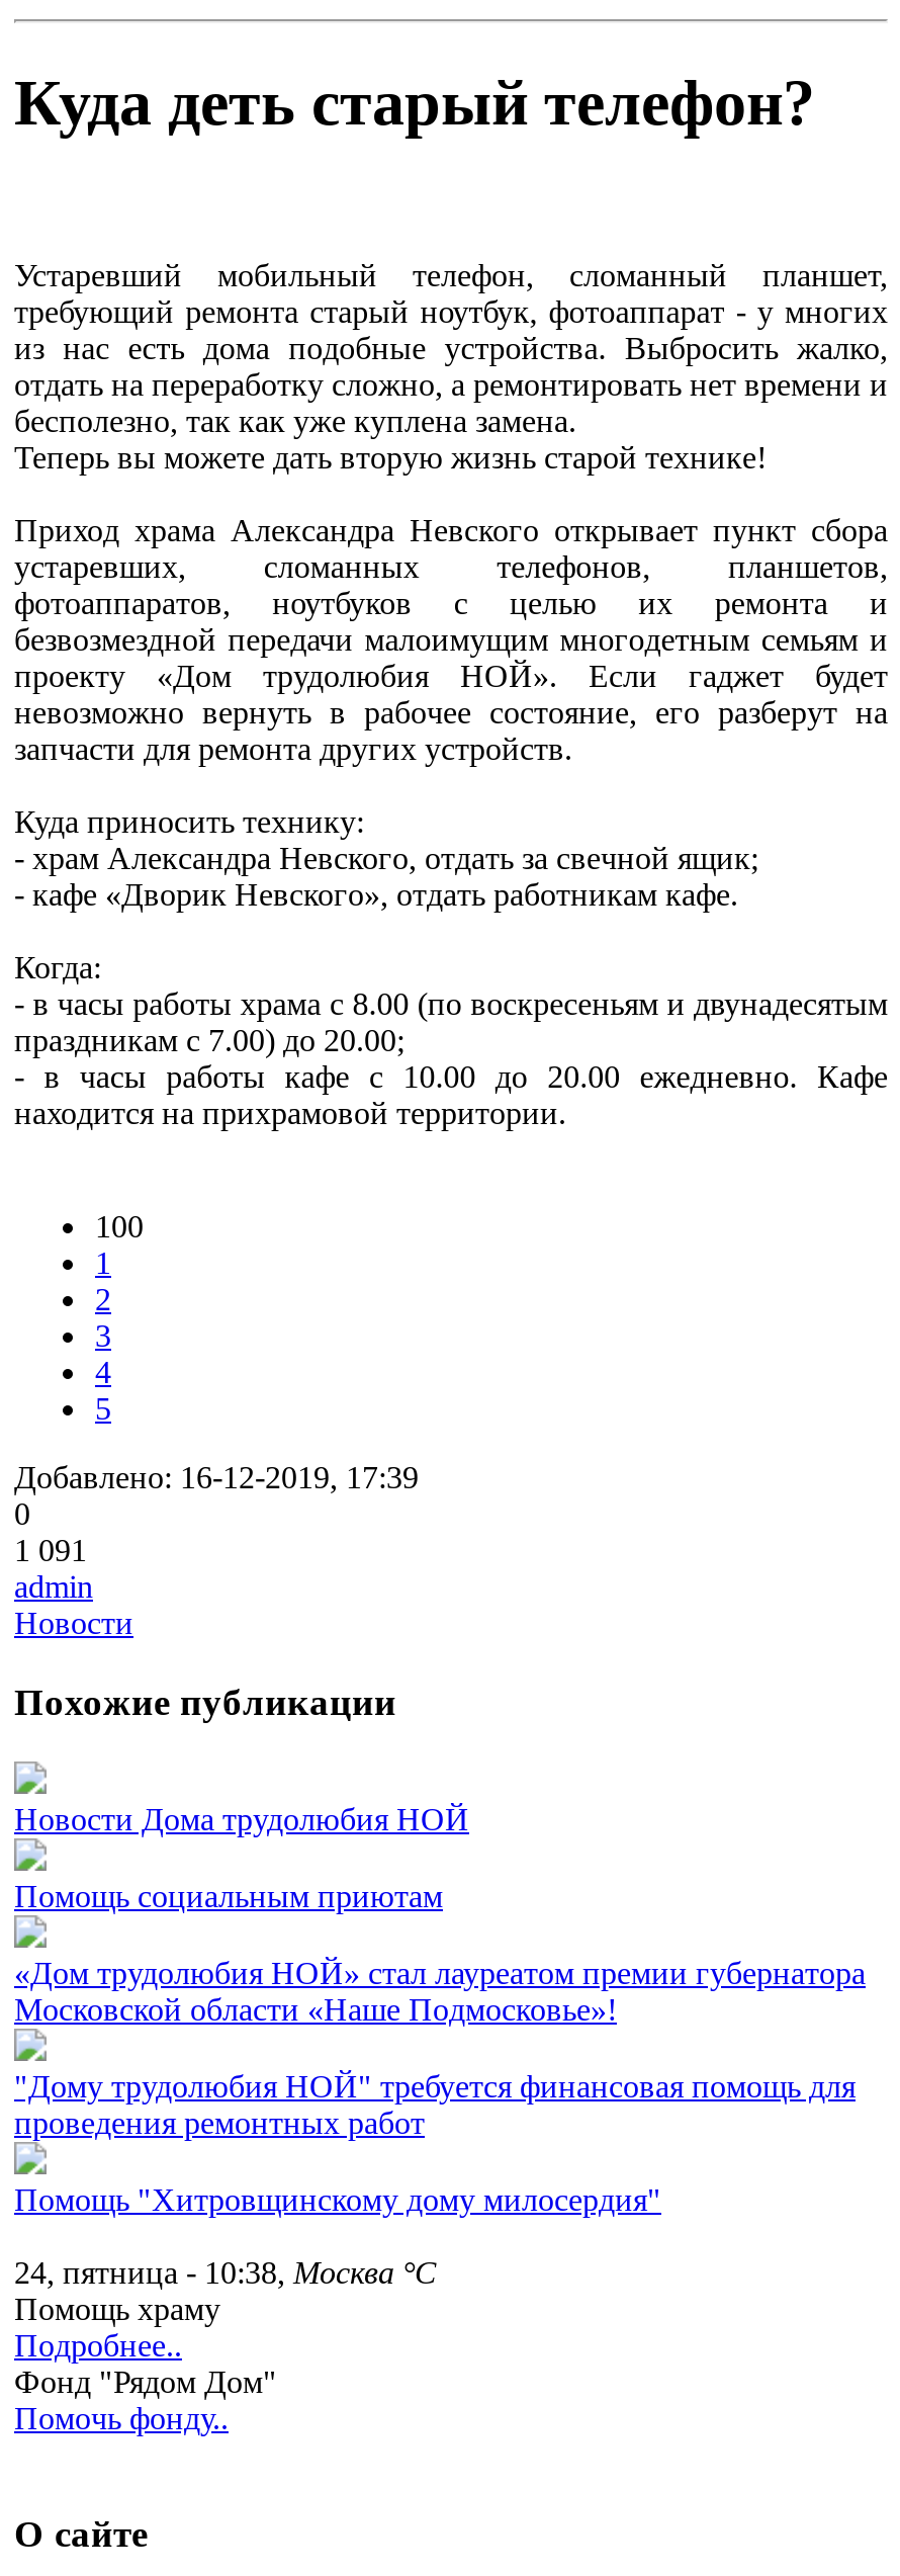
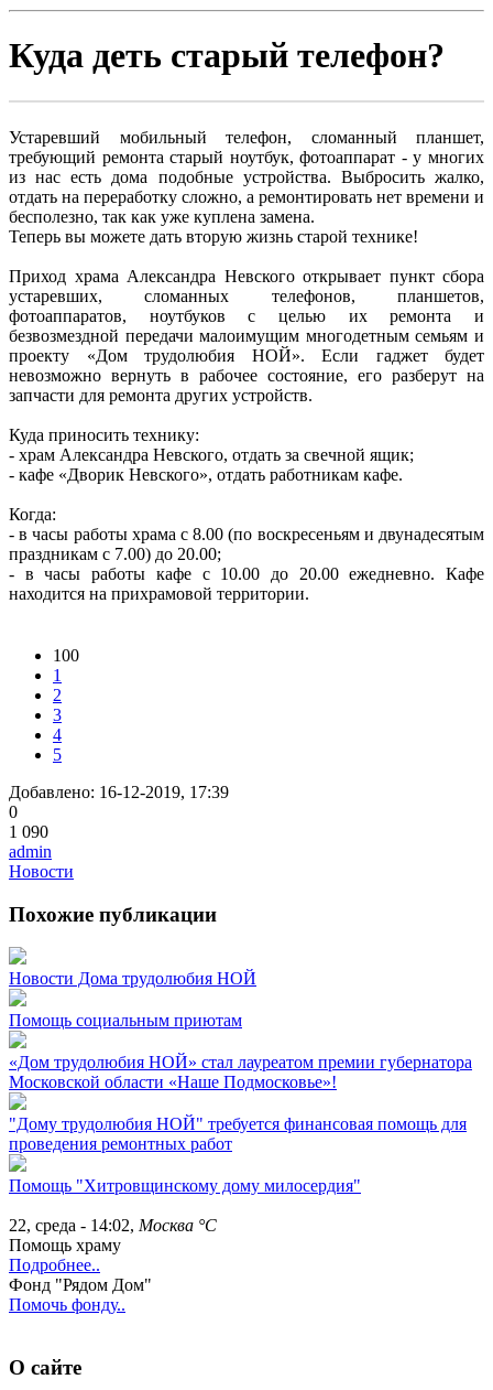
[14,1533,87,1567] 1 091 -> [9,822,48,841] 1 090
[14,2256,437,2290] 24, пятница - 10:38, Москва °C -> [9,1216,217,1235] 22, среда - 14:02, Москва °C

